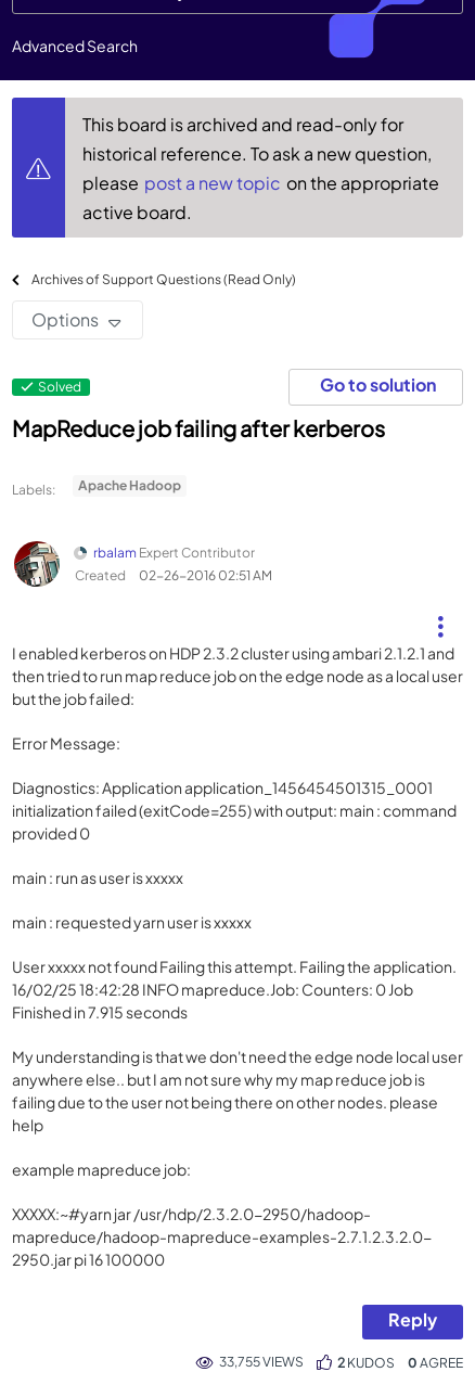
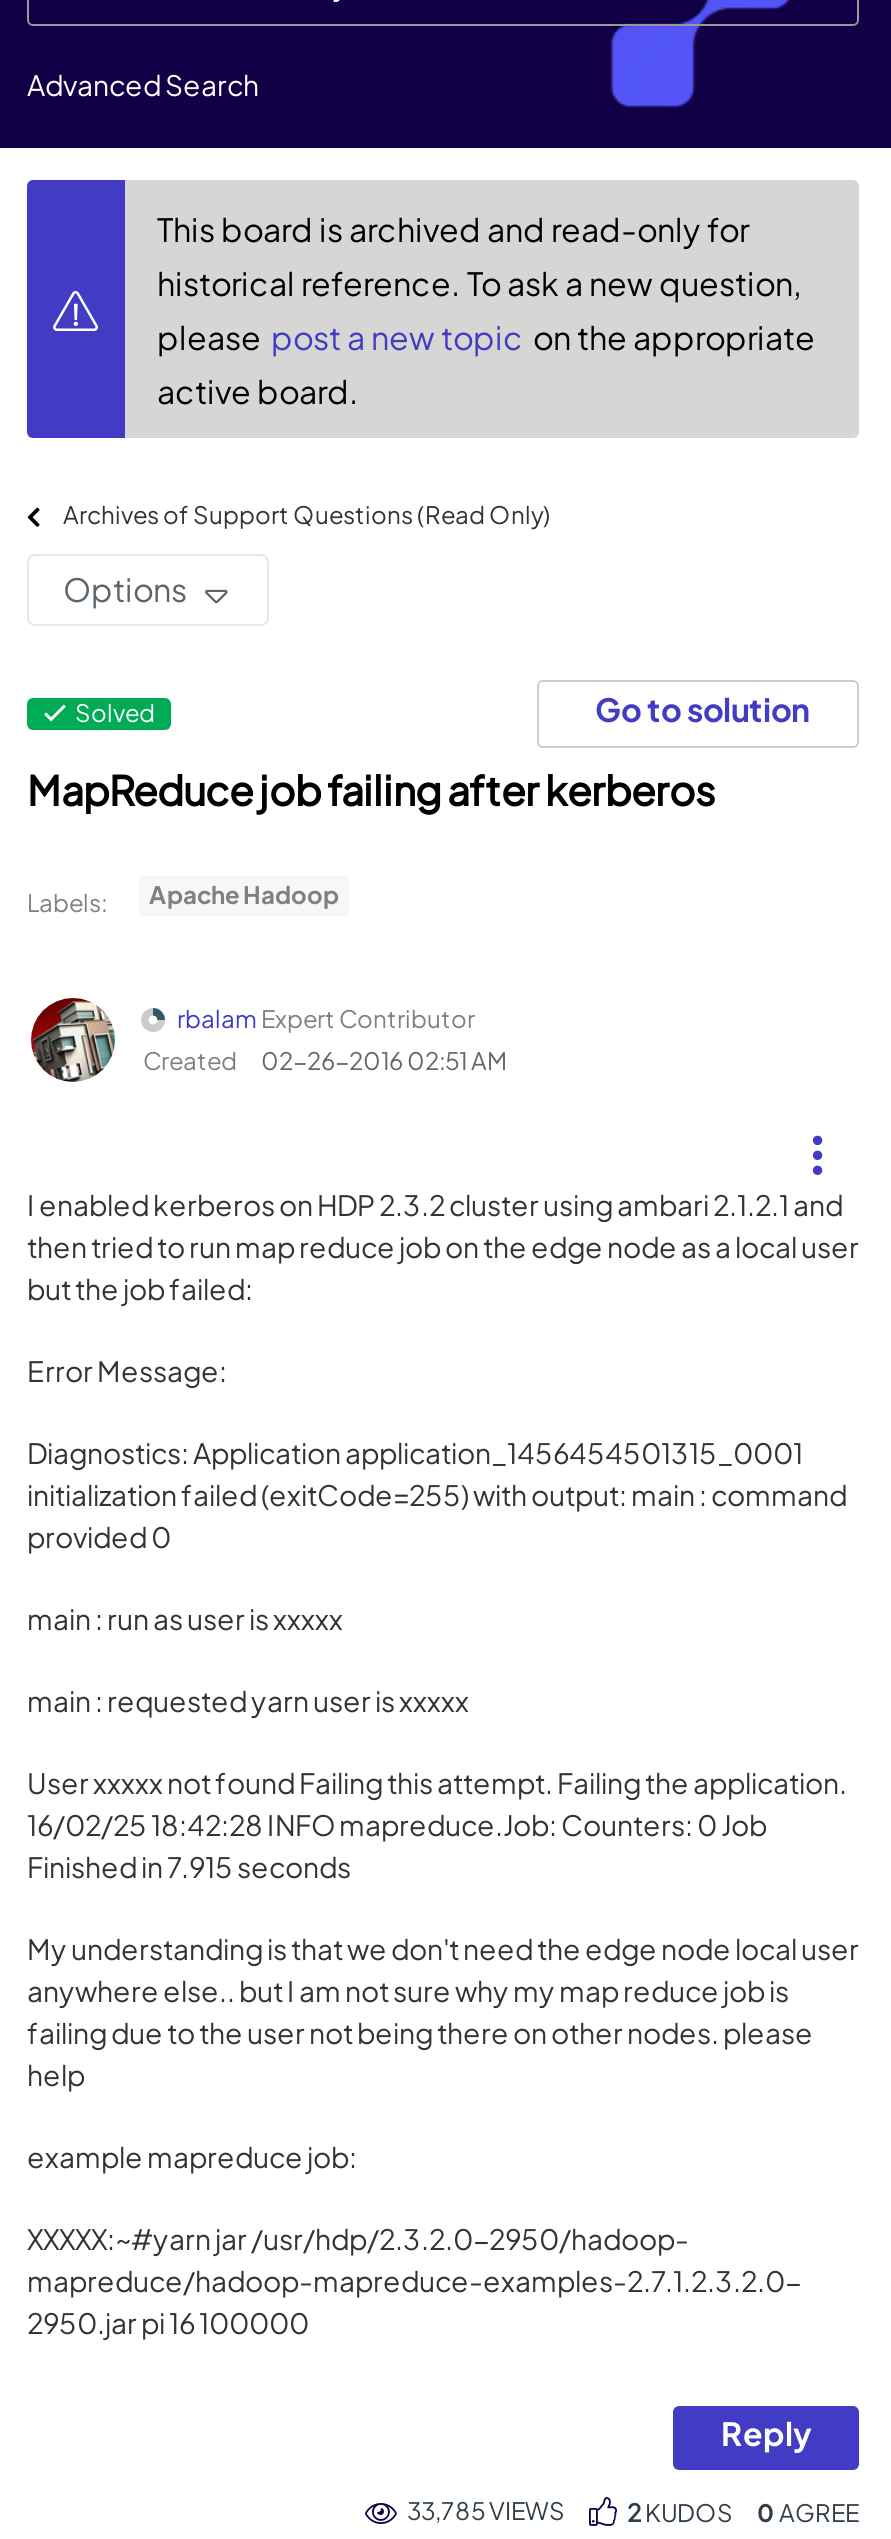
[219,1354,304,1370] 33,755 VIEWS -> [407,2496,565,2526] 33,785 VIEWS

